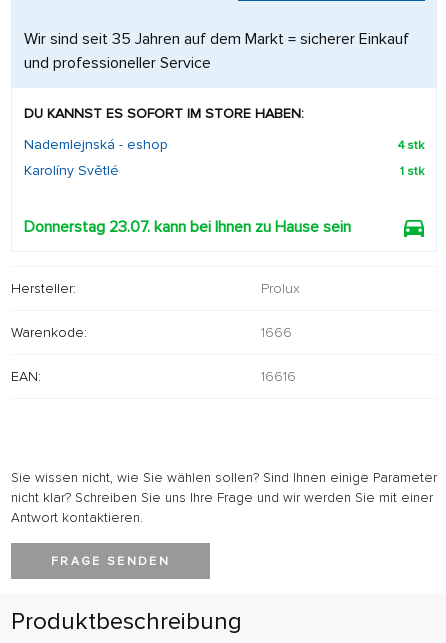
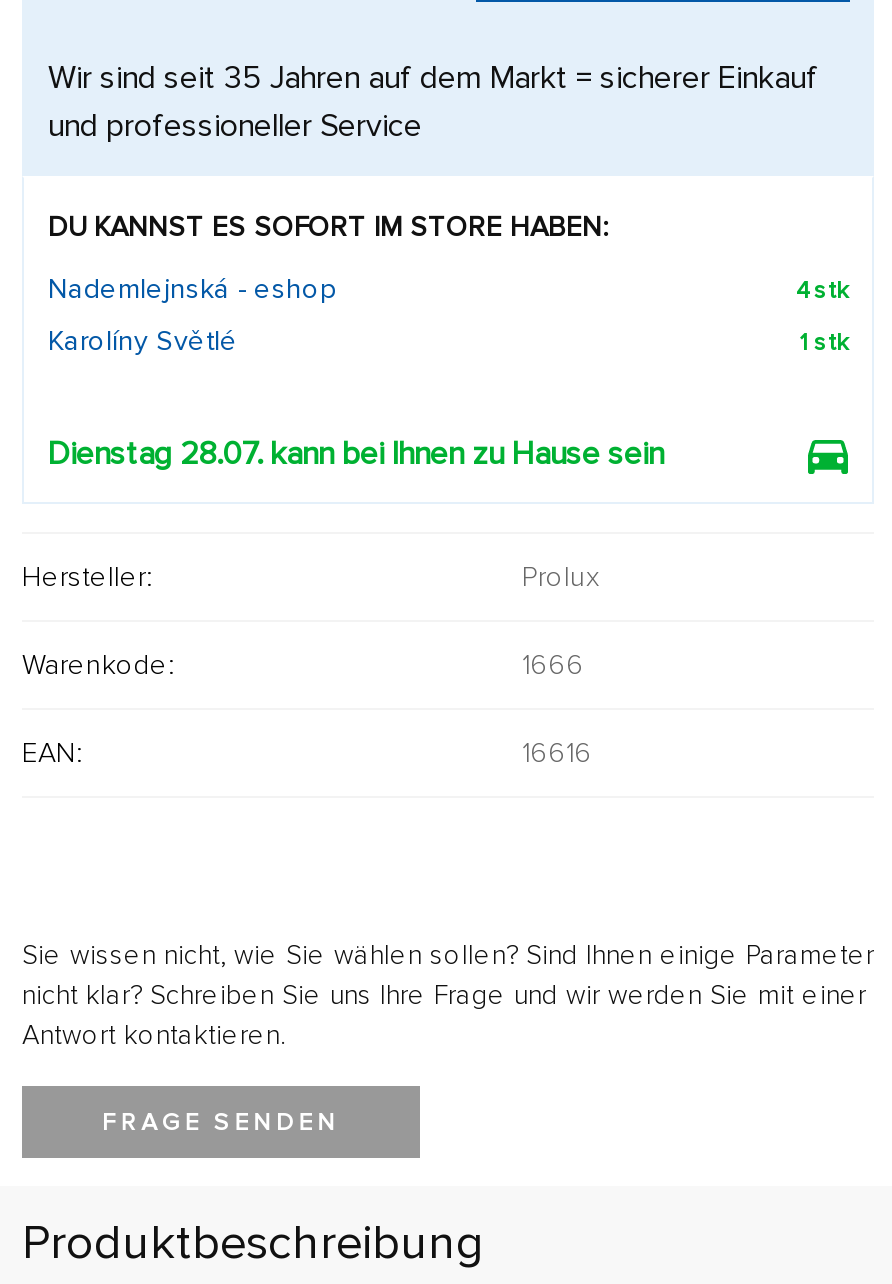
[24,217,351,237] Donnerstag 23.07. kann bei Ihnen zu Hause sein -> [48,434,664,474] Dienstag 28.07. kann bei Ihnen zu Hause sein

